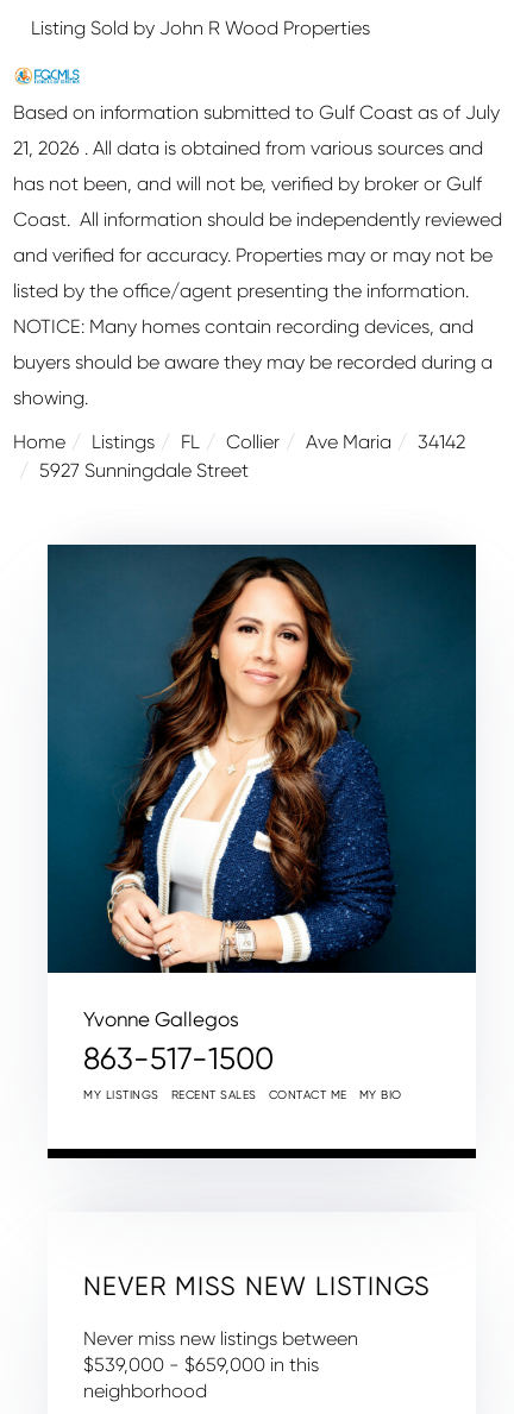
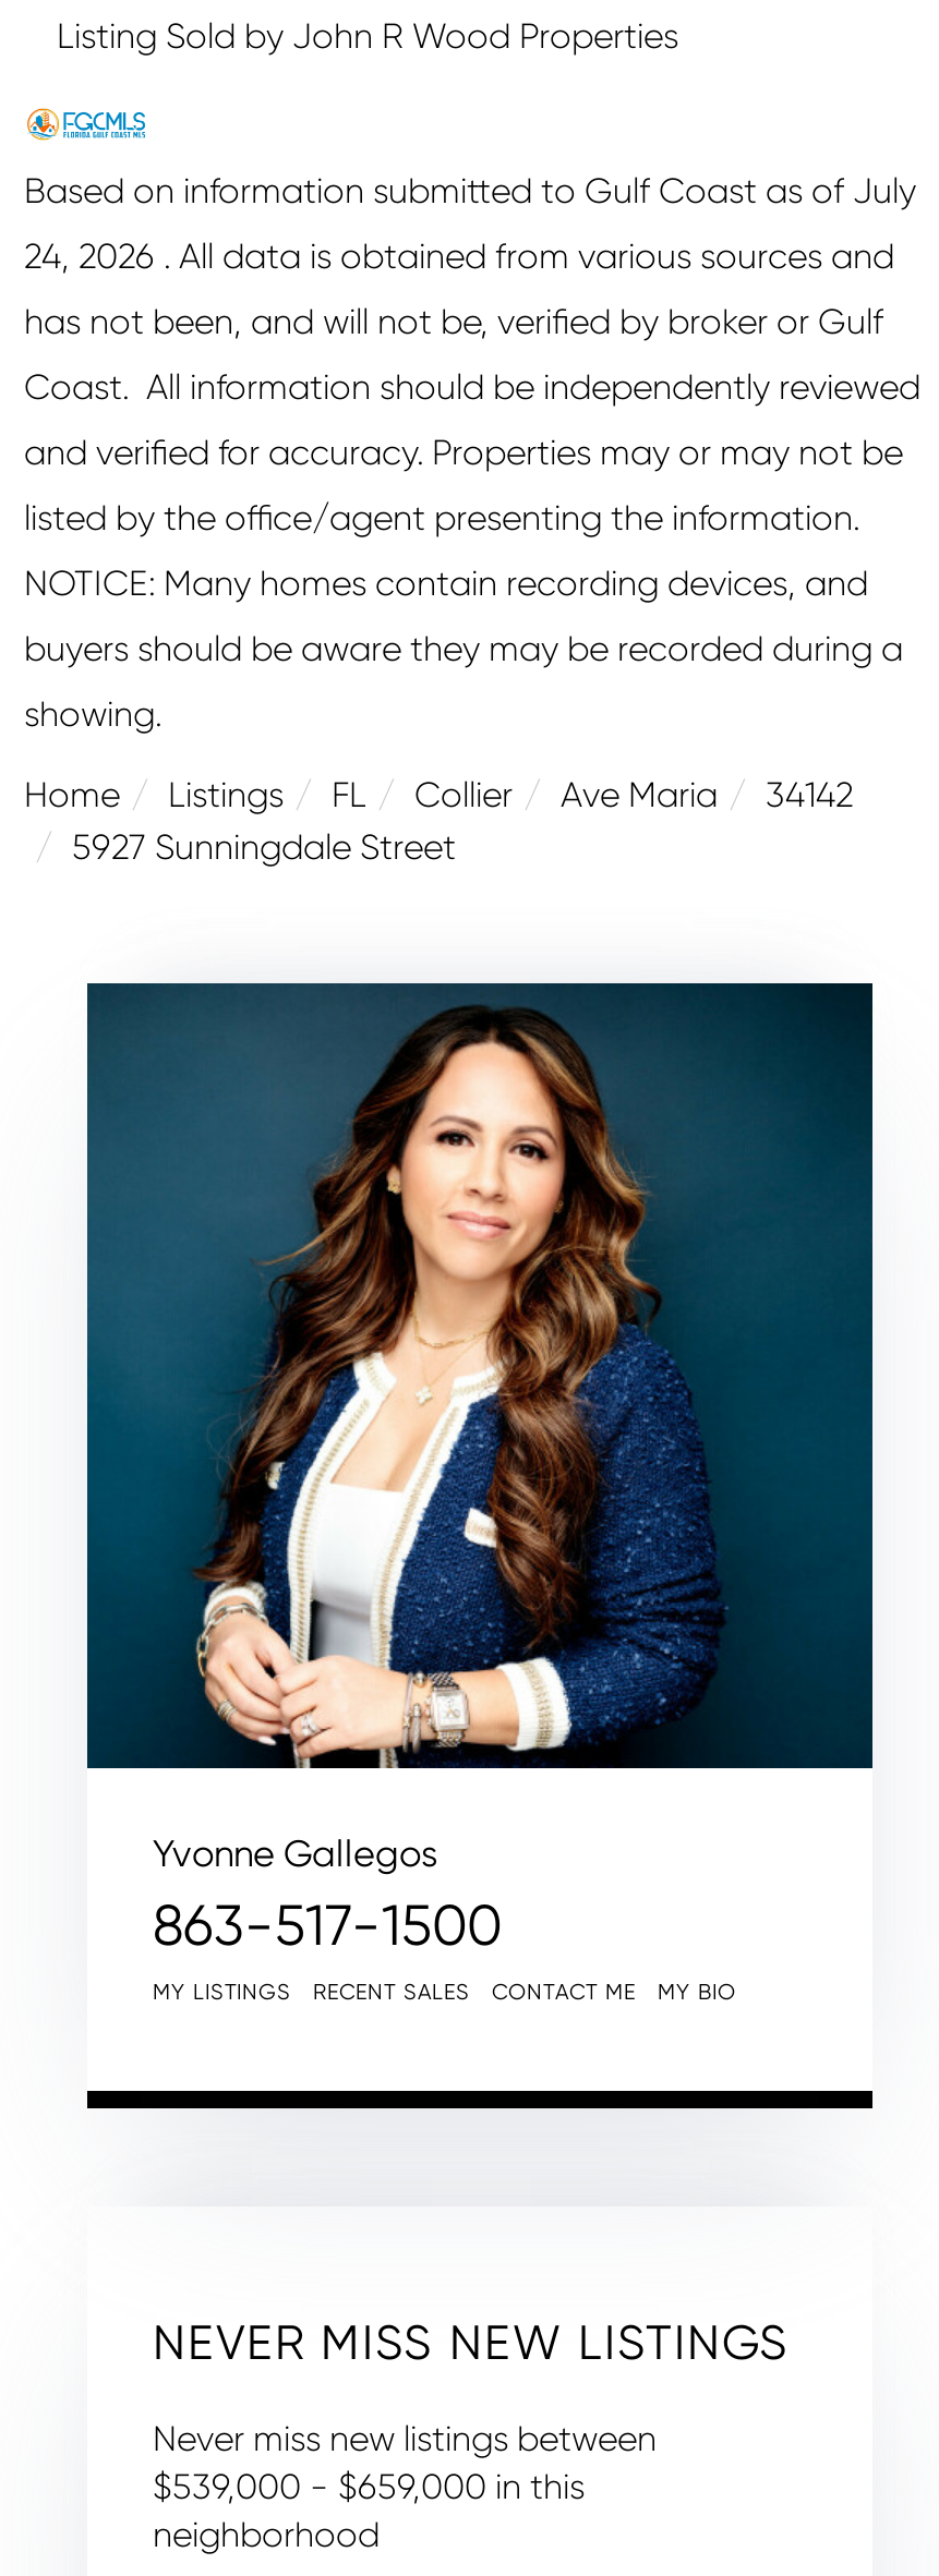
[13,136,483,159] 21, 2026 . All data is obtained from various sources and -> [24,235,894,276] 24, 2026 . All data is obtained from various sources and

